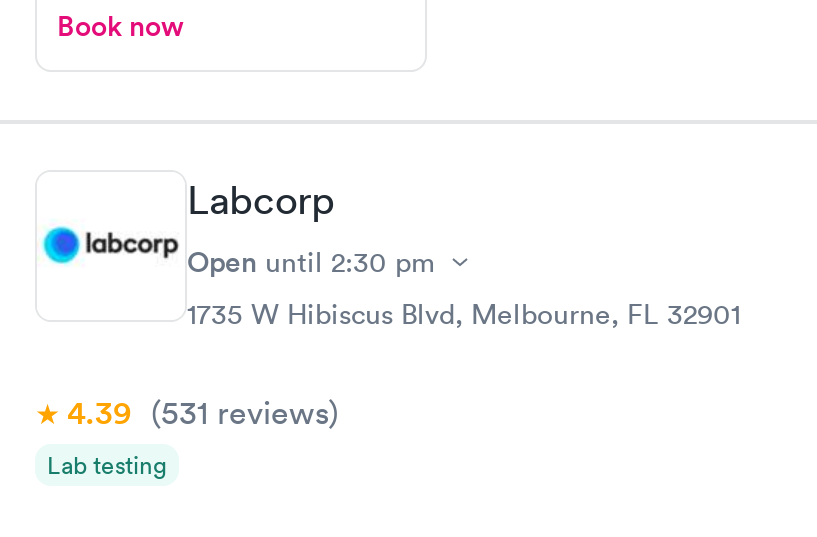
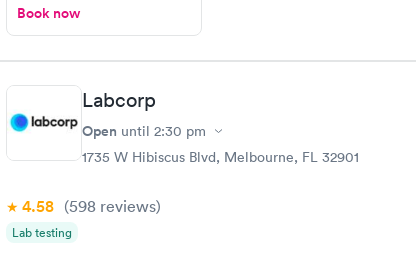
[67,392,339,434] 4.39 (531 reviews) -> [22,196,161,217] 4.58 (598 reviews)

